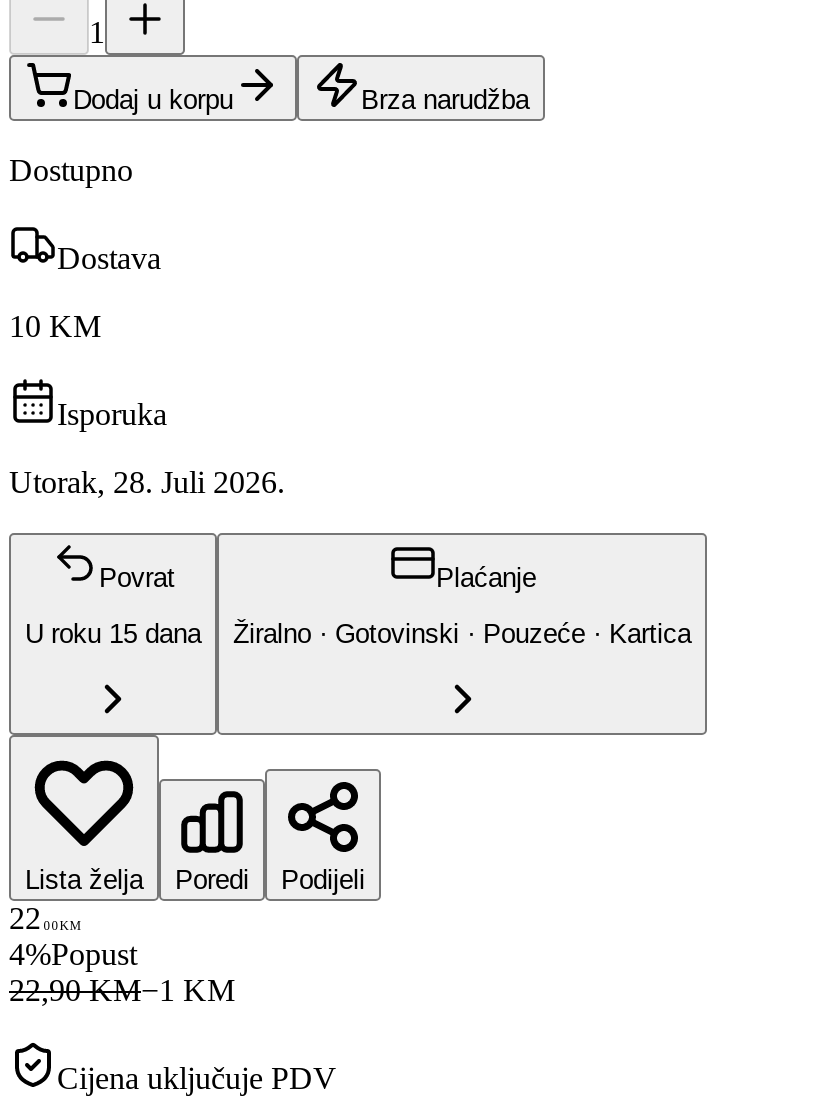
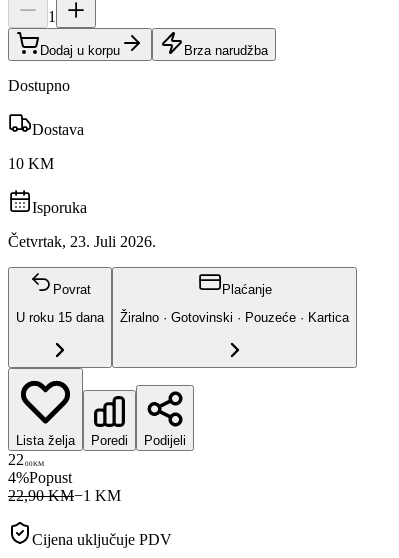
[9,465,285,499] Utorak, 28. Juli 2026. -> [8,233,156,250] Četvrtak, 23. Juli 2026.

